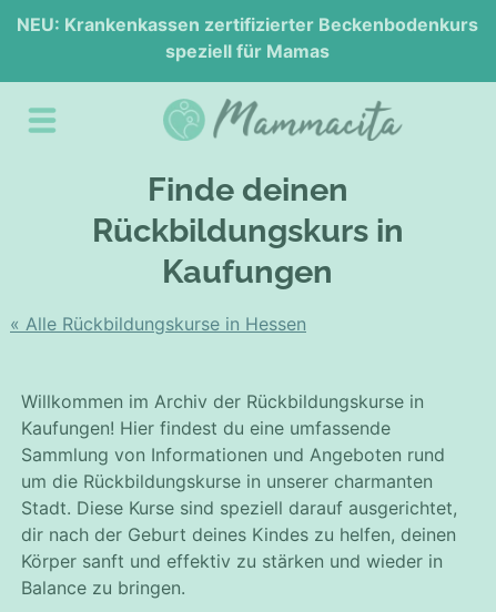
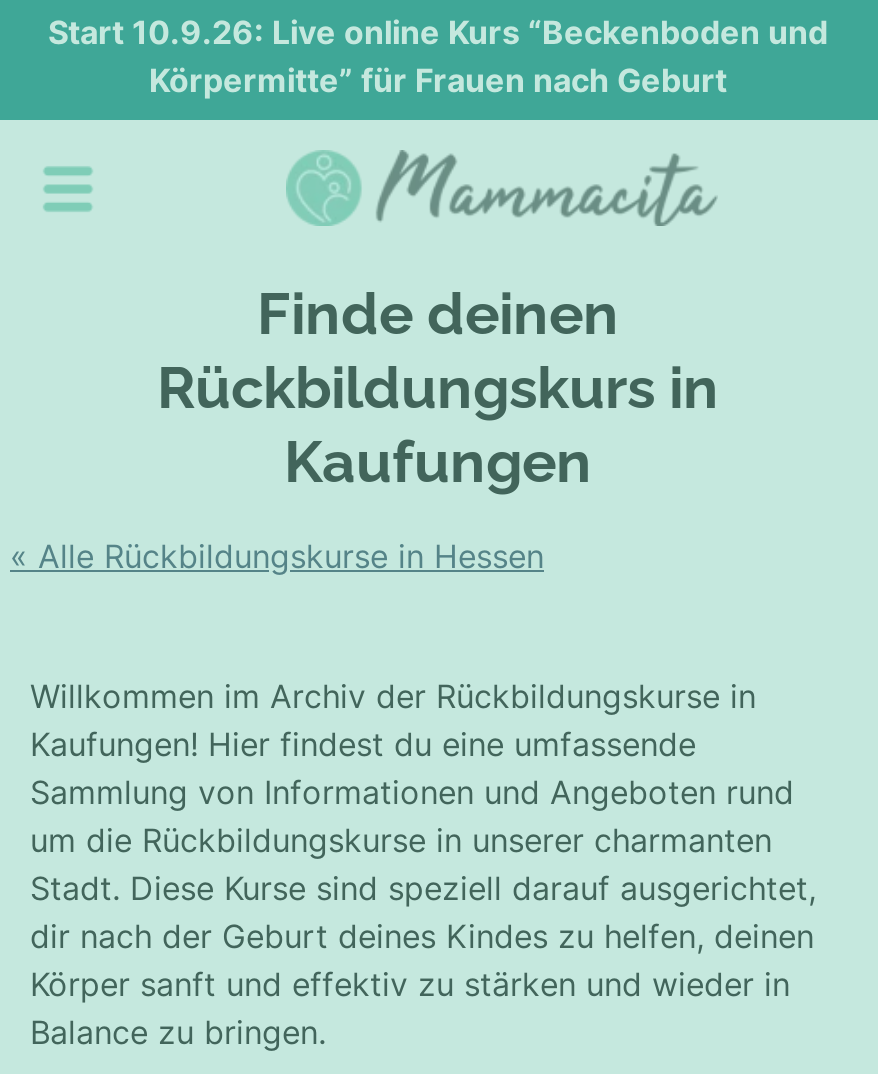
[17,13,478,62] NEU: Krankenkassen zertifizierter Beckenbodenkurs | speziell für Mamas -> [48,12,828,100] Start 10.9.26: Live online Kurs “Beckenboden und | Körpermitte” für Frauen nach Geburt

